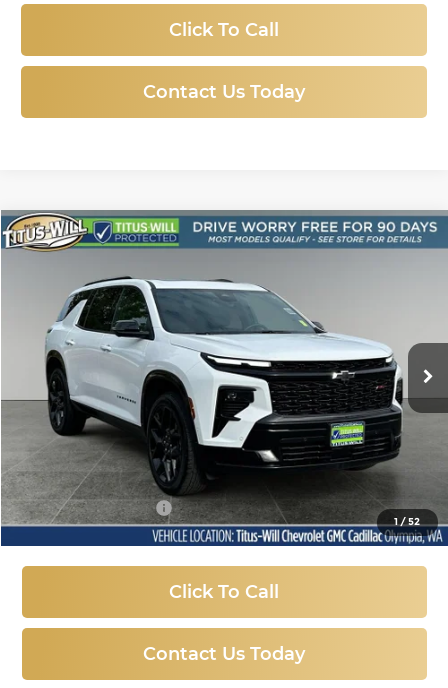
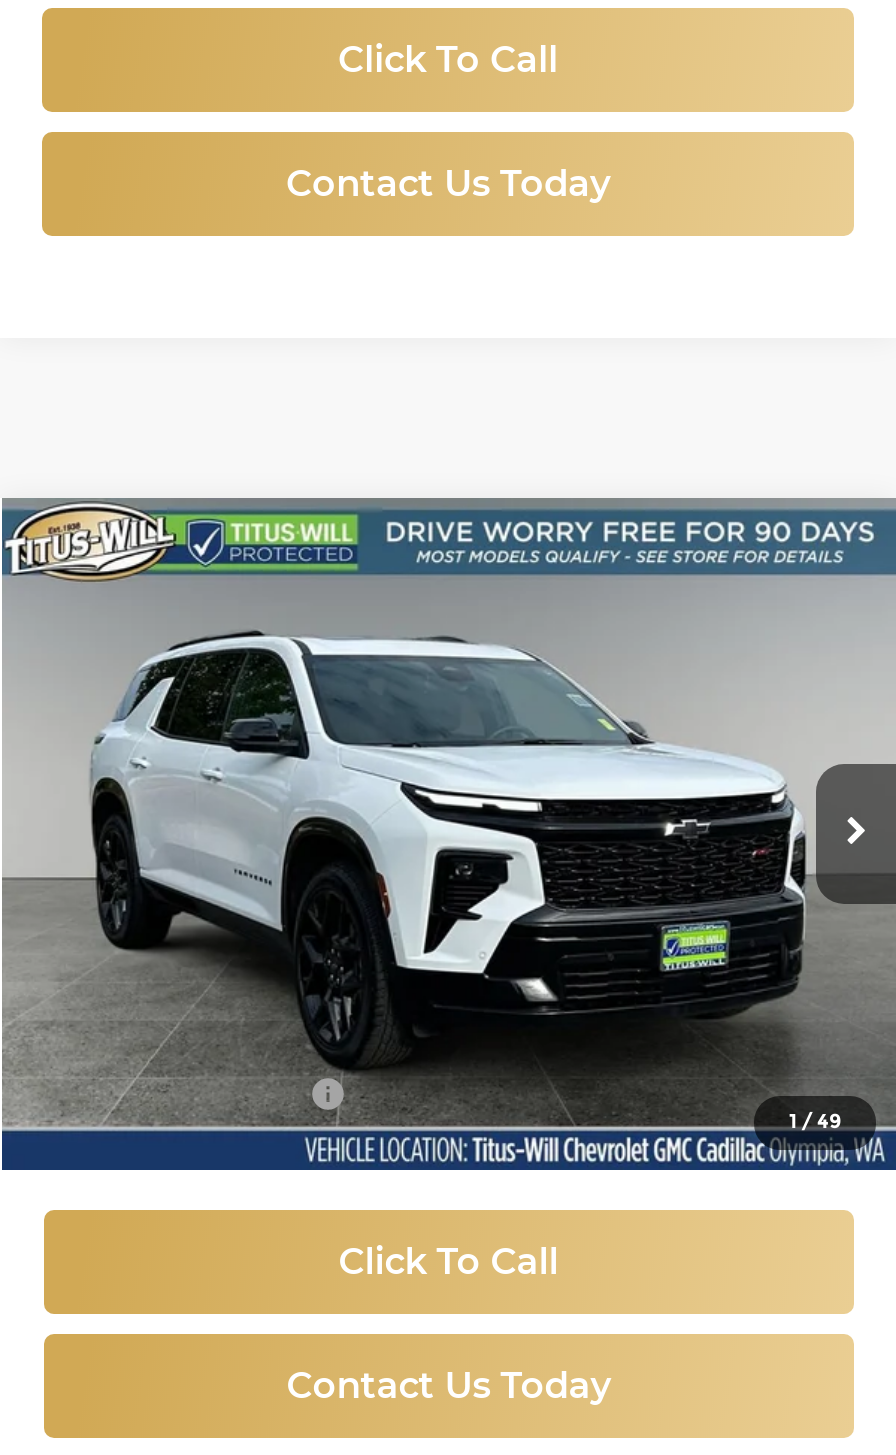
[394,515,420,528] 1 / 52 -> [789,1108,841,1134] 1 / 49

